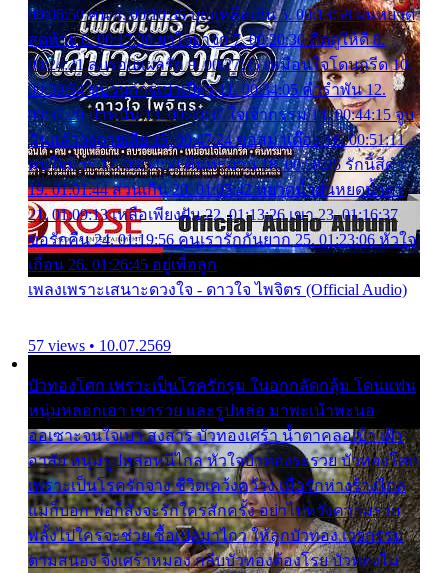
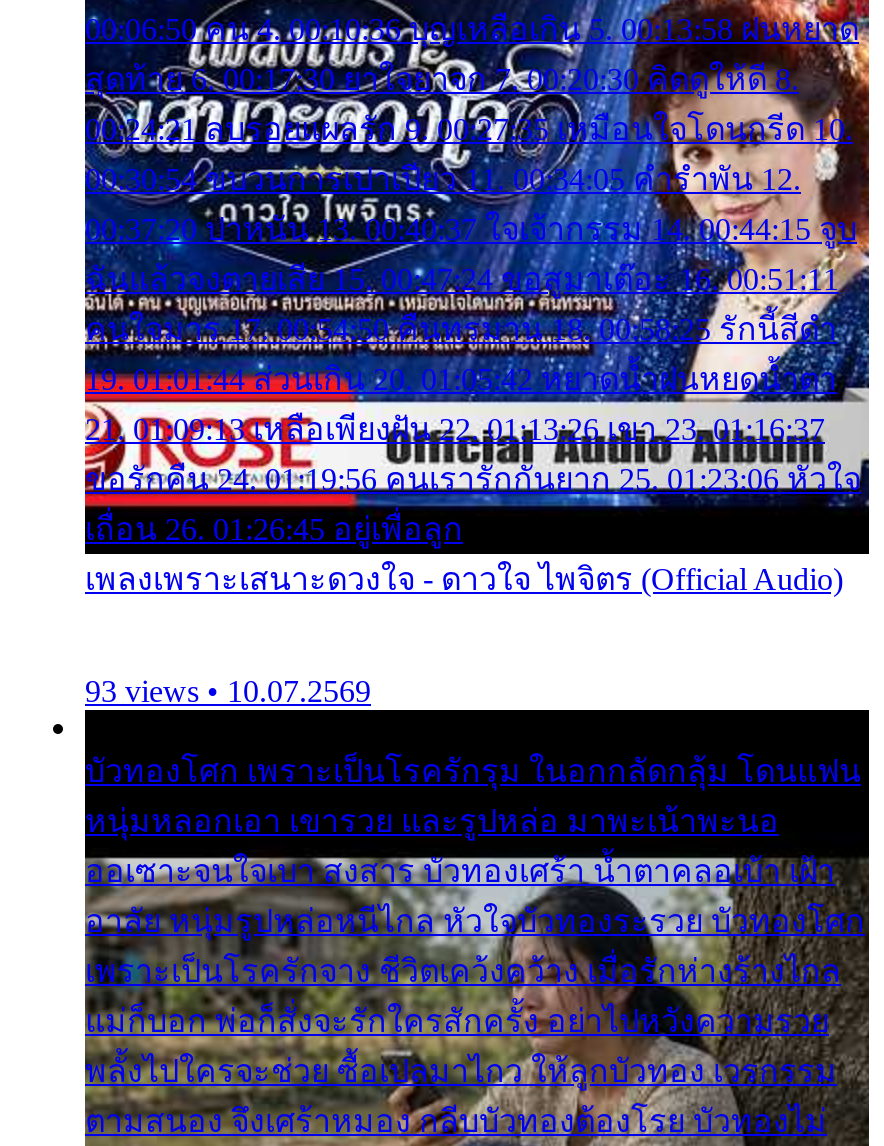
[28,337,171,354] 57 views • 10.07.2569 -> [85,674,371,708] 93 views • 10.07.2569

